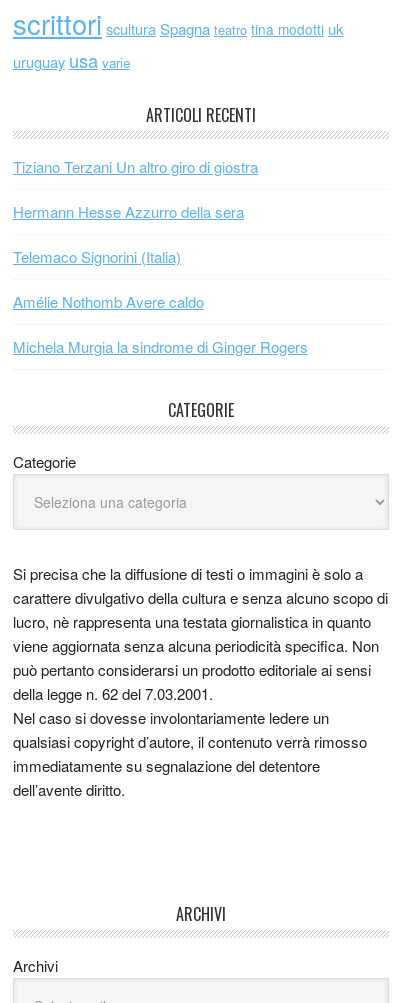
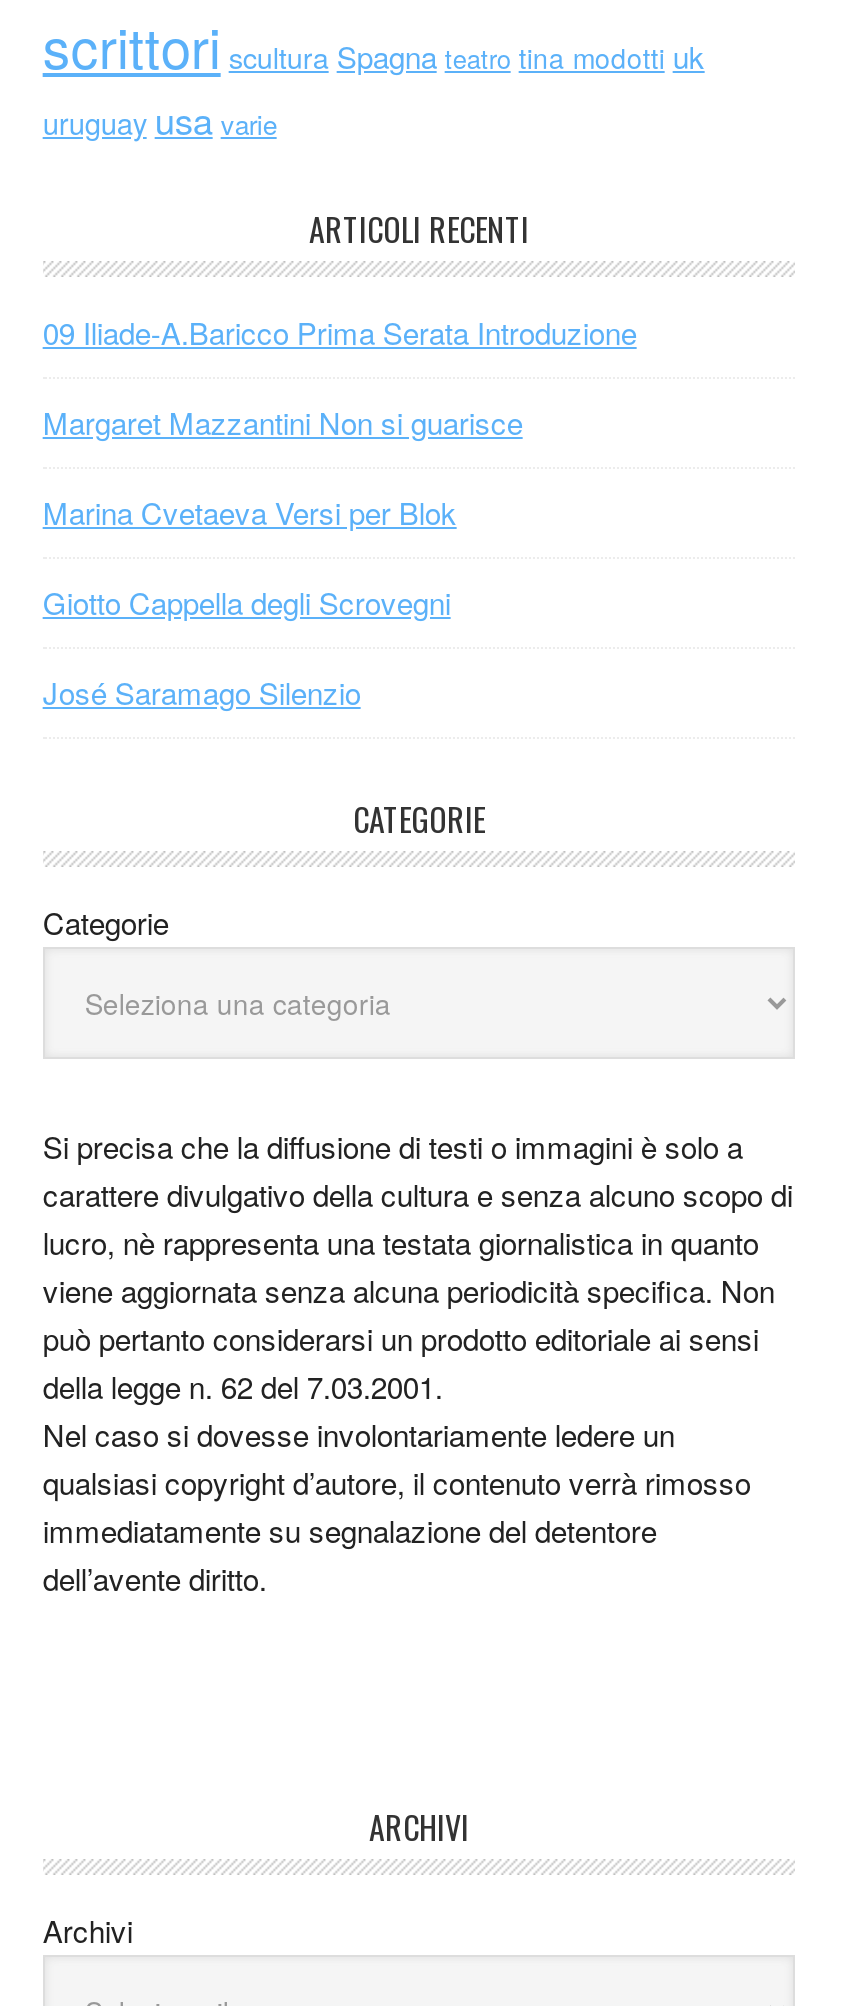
[13,156,258,177] Tiziano Terzani Un altro giro di giostra -> [43,312,637,354] 09 Iliade-A.Baricco Prima Serata Introduzione
[13,201,244,222] Hermann Hesse Azzurro della sera -> [43,402,523,444] Margaret Mazzantini Non si guarisce
[13,246,181,267] Telemaco Signorini (Italia) -> [43,492,457,534] Marina Cvetaeva Versi per Blok
[13,291,204,312] Amélie Nothomb Avere caldo -> [43,582,451,624] Giotto Cappella degli Scrovegni
[13,336,308,357] Michela Murgia la sindrome di Ginger Rogers -> [43,672,361,714] José Saramago Silenzio

